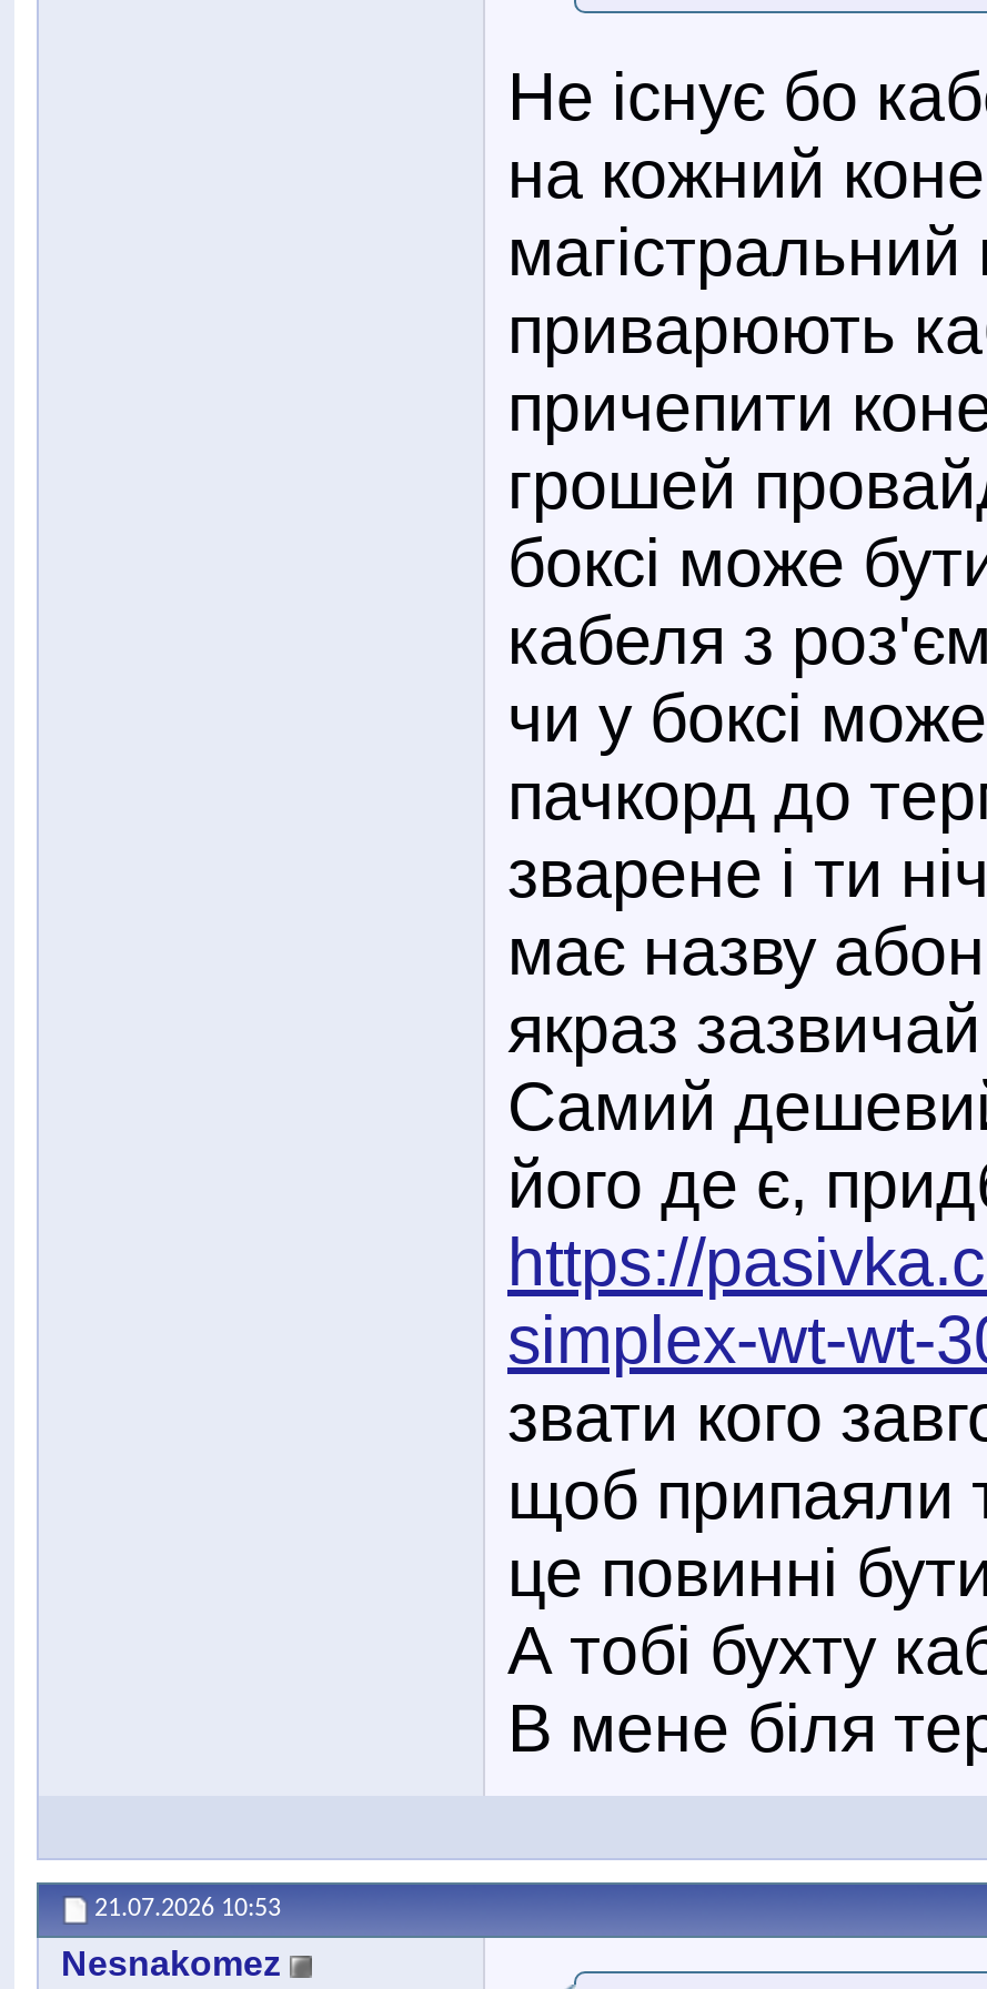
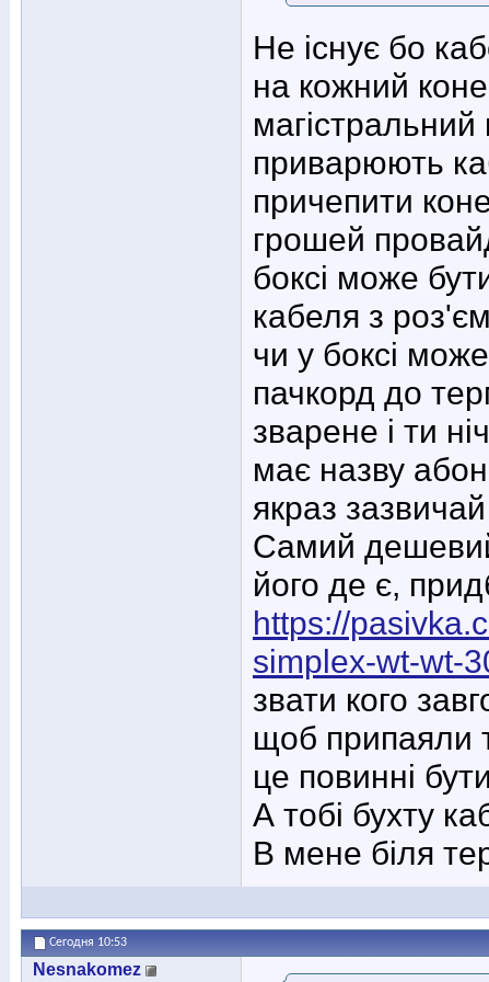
[94,1896,281,1922] 21.07.2026 10:53 -> [49,936,127,949] Сегодня 10:53

